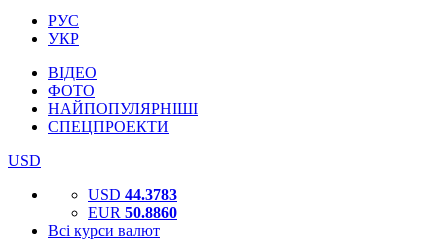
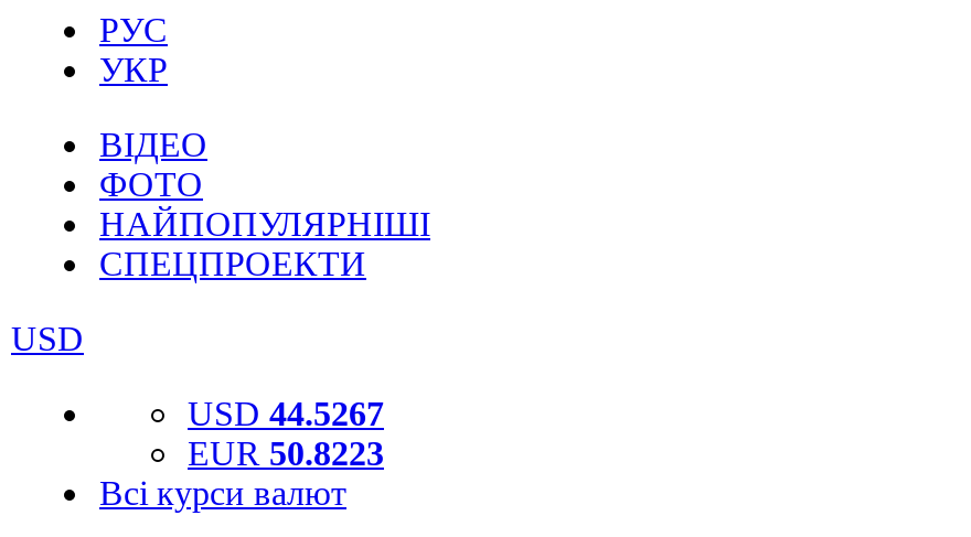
[88,186,177,203] USD 44.3783 -> [188,395,384,432] USD 44.5267
[88,204,177,221] EUR 50.8860 -> [188,434,384,472] EUR 50.8223

